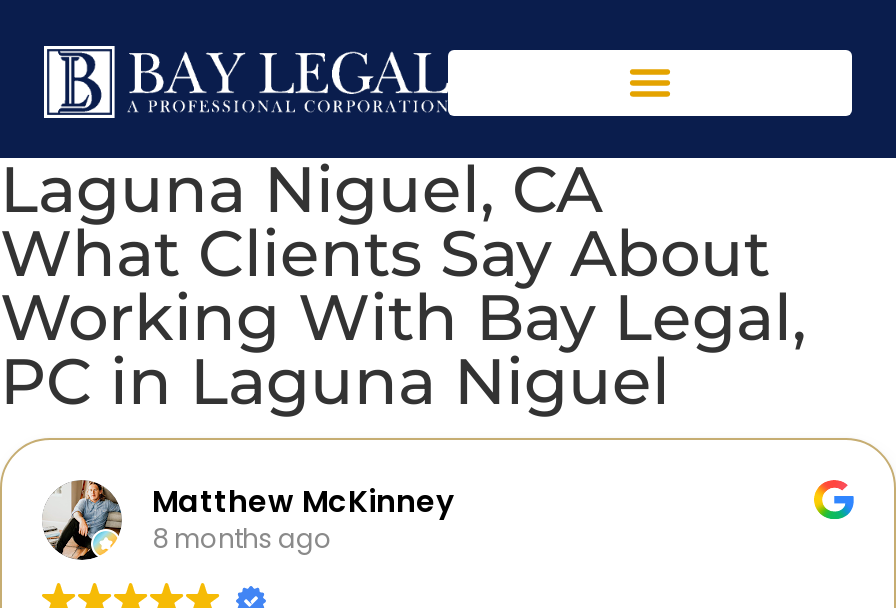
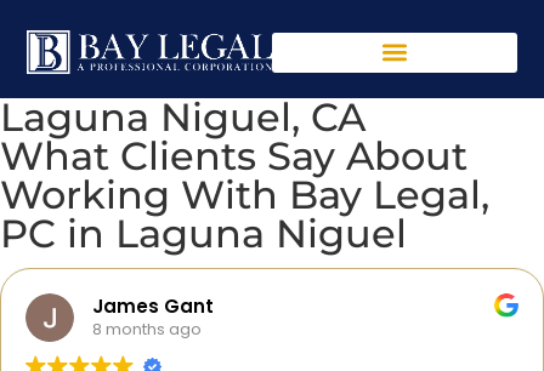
[44,481,454,562] [image] | Matthew McKinney -> [25,294,212,342] [image] | James Gant

